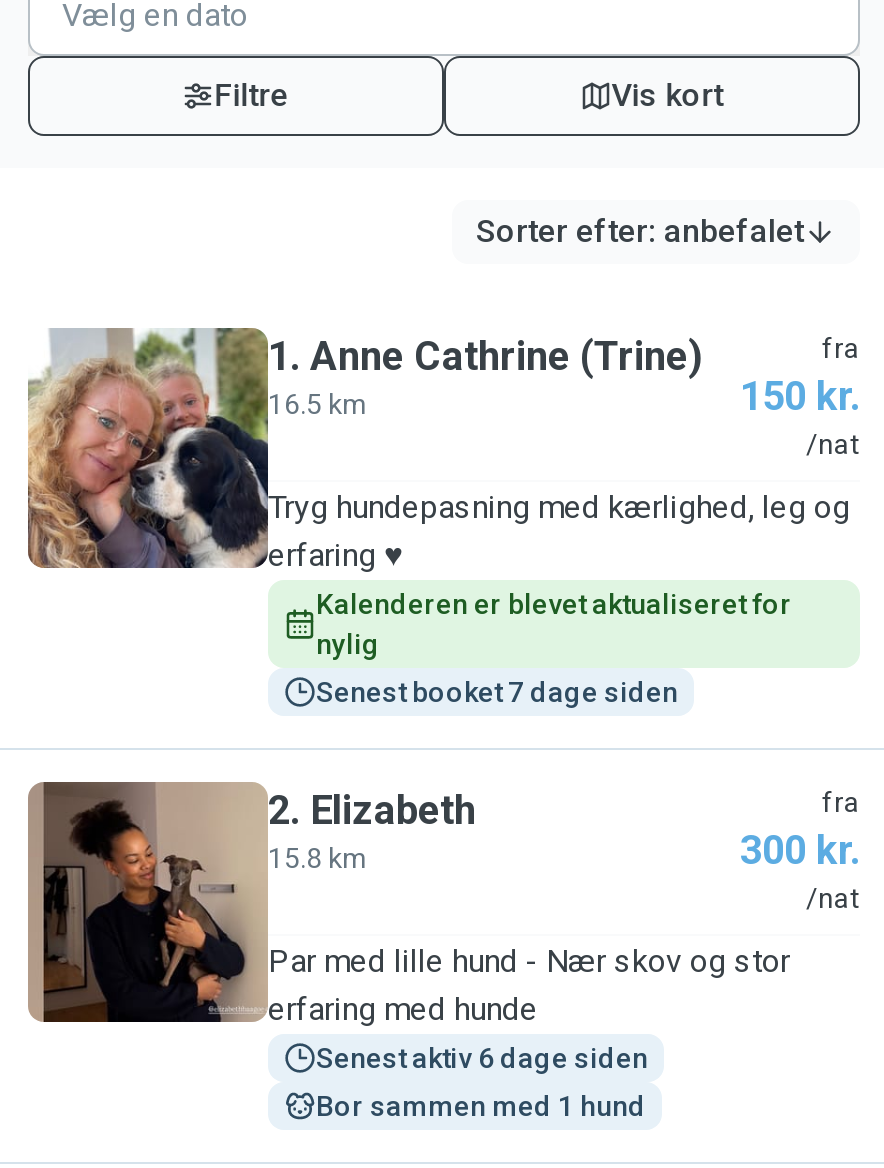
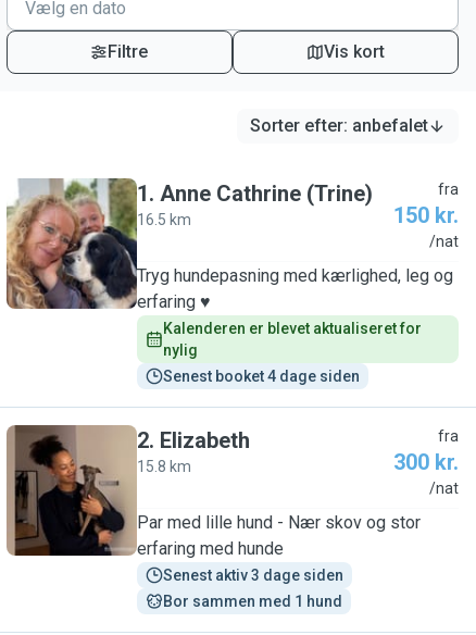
[316,676,678,708] Senest booket 7 dage siden -> [163,368,360,385] Senest booket 4 dage siden
[316,1042,648,1074] Senest aktiv 6 dage siden -> [163,566,343,584] Senest aktiv 3 dage siden

